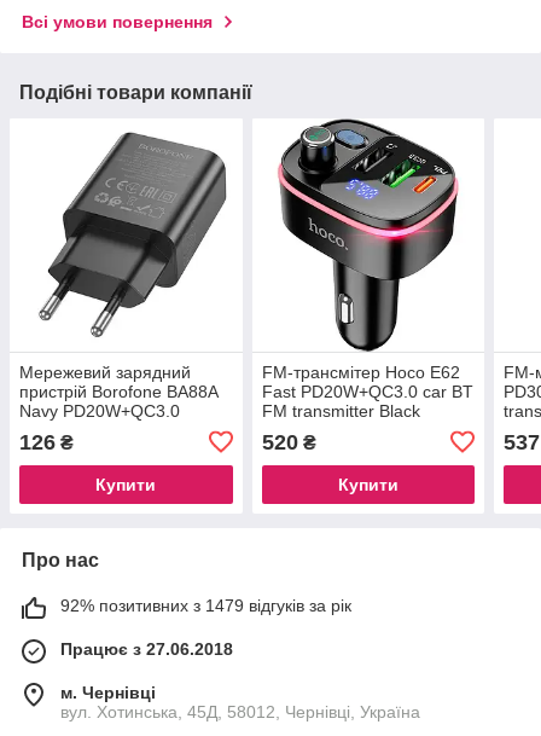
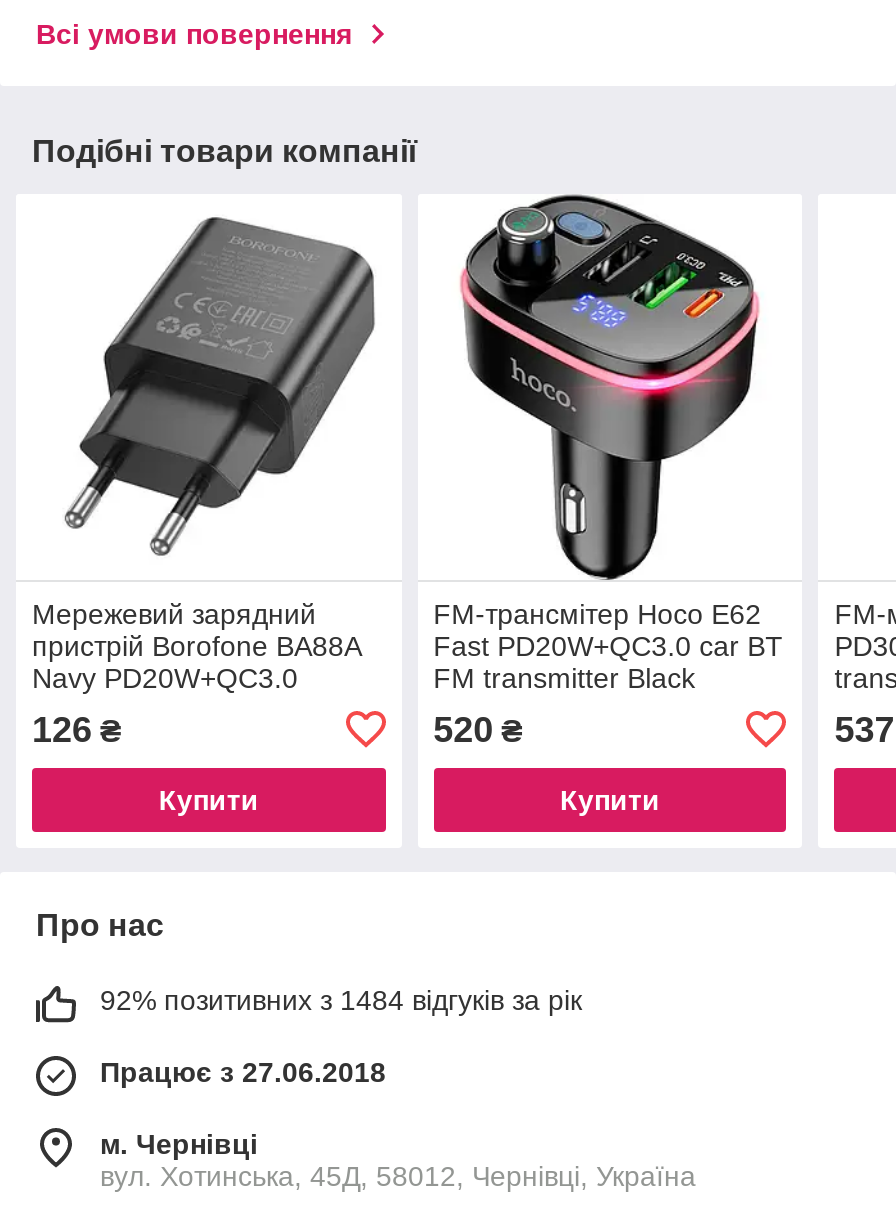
[60,596,351,615] 92% позитивних з 1479 відгуків за рік -> [100,984,582,1016] 92% позитивних з 1484 відгуків за рік

